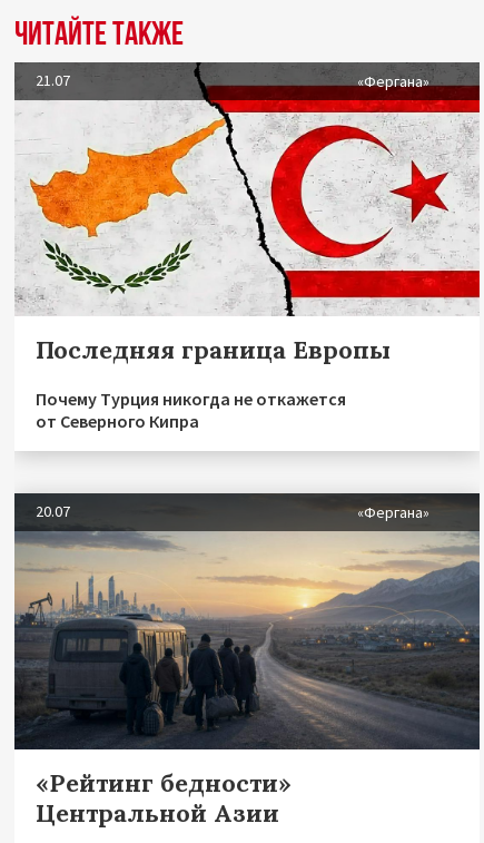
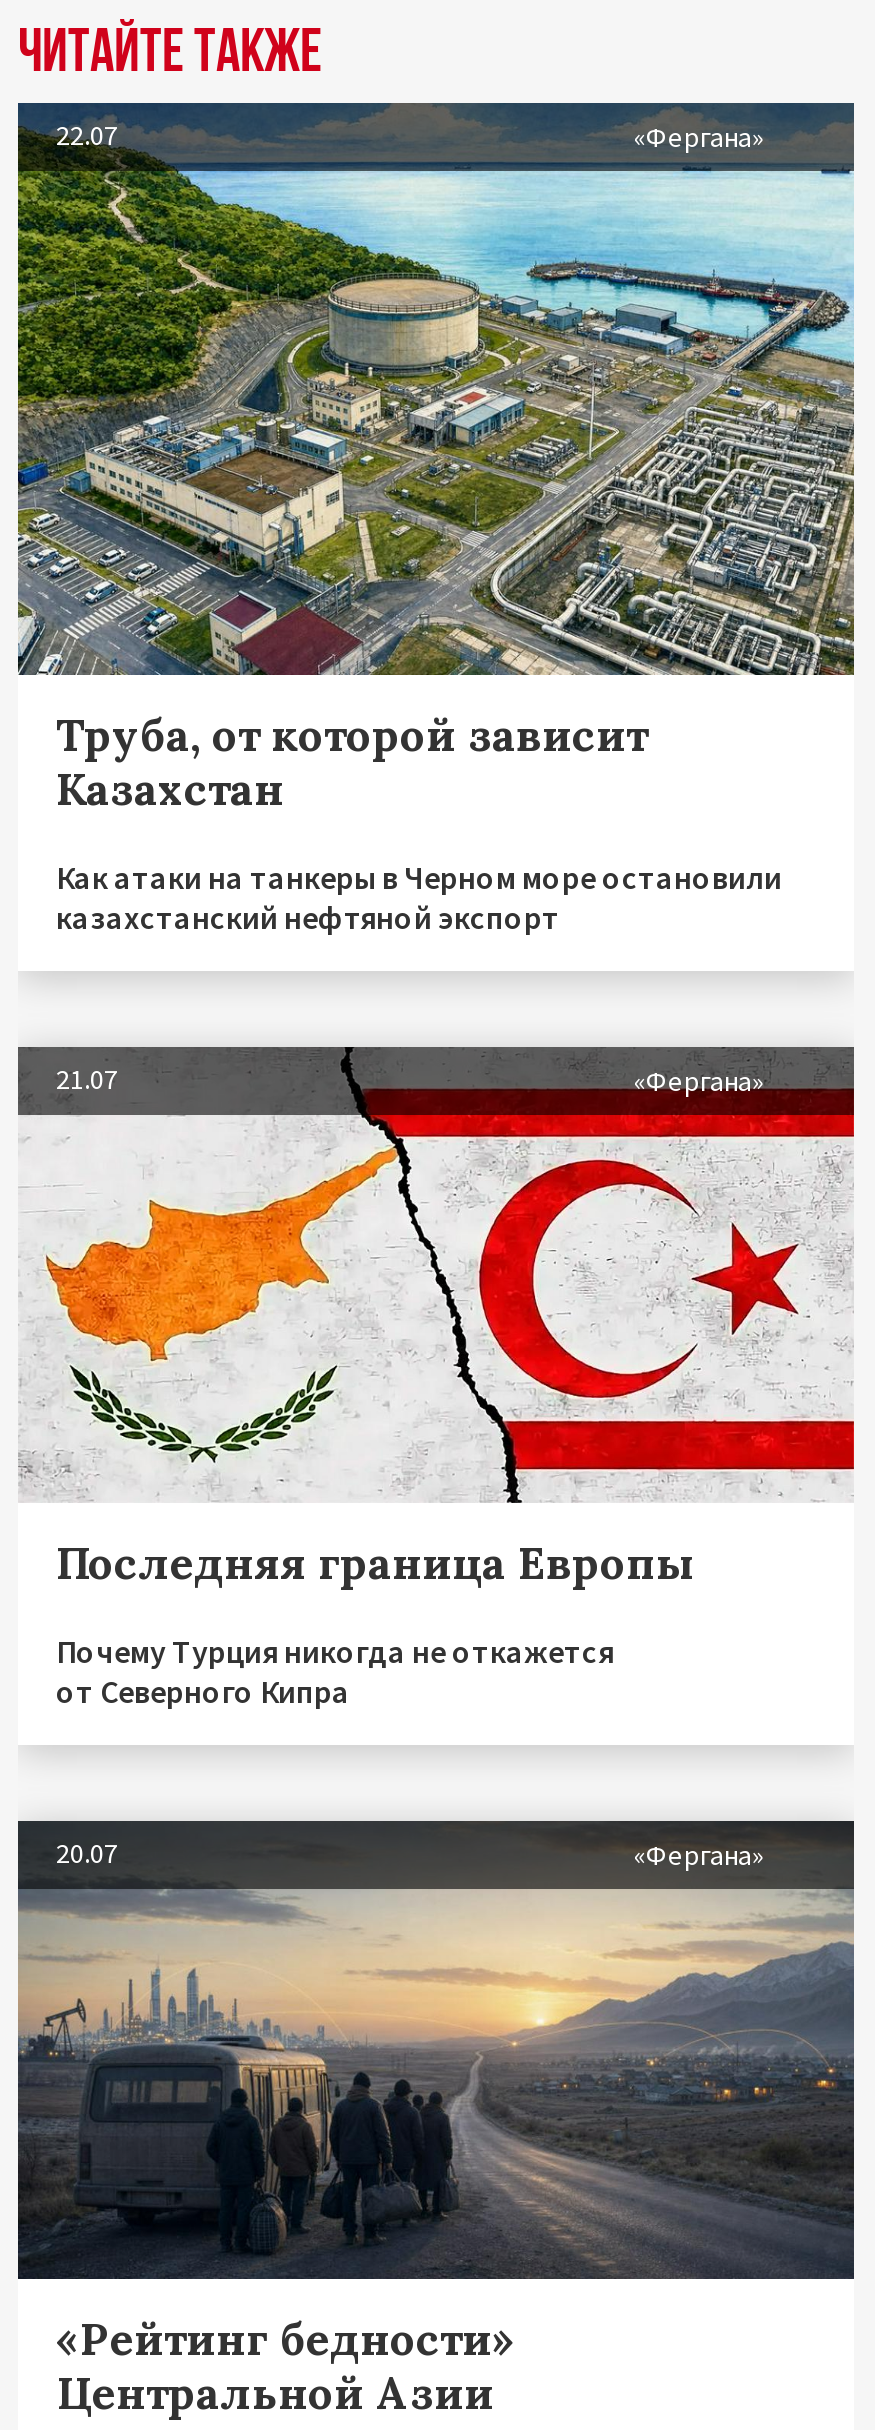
none -> [16,103,856,677] [image] | 22.07 | «Фергана»
none -> [56,706,782,936] Труба, от которой зависит | Казахстан | Как атаки на танкеры в Черном море остановили | казахстанский нефтяной экспорт

